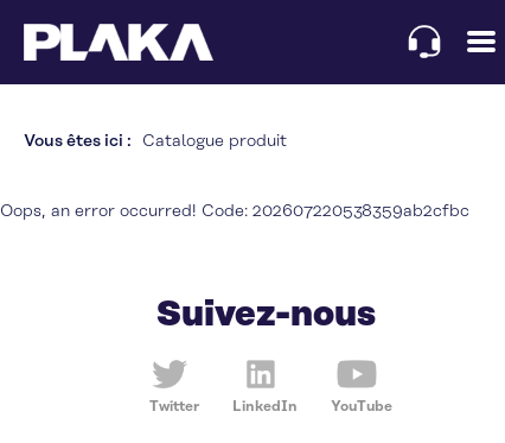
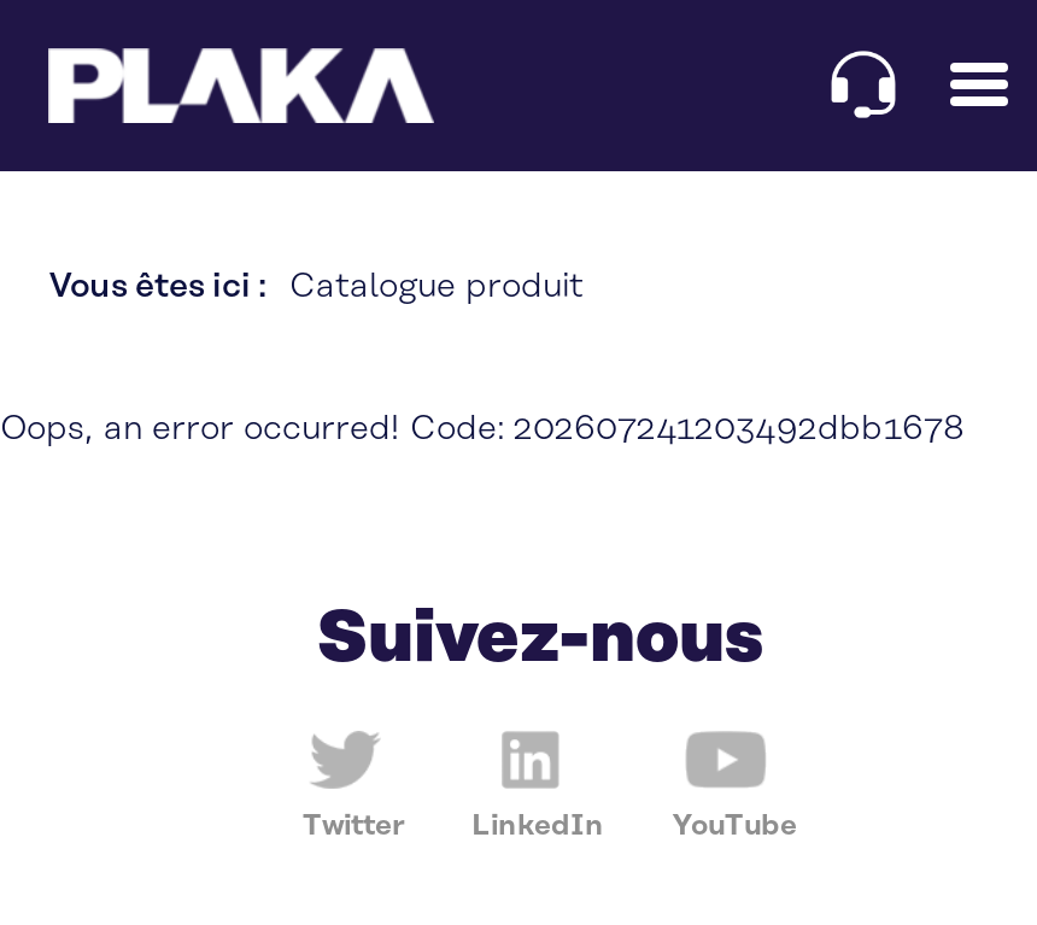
[0,202,469,221] Oops, an error occurred! Code: 202607220538359ab2cfbc -> [0,410,965,449] Oops, an error occurred! Code: 202607241203492dbb1678

